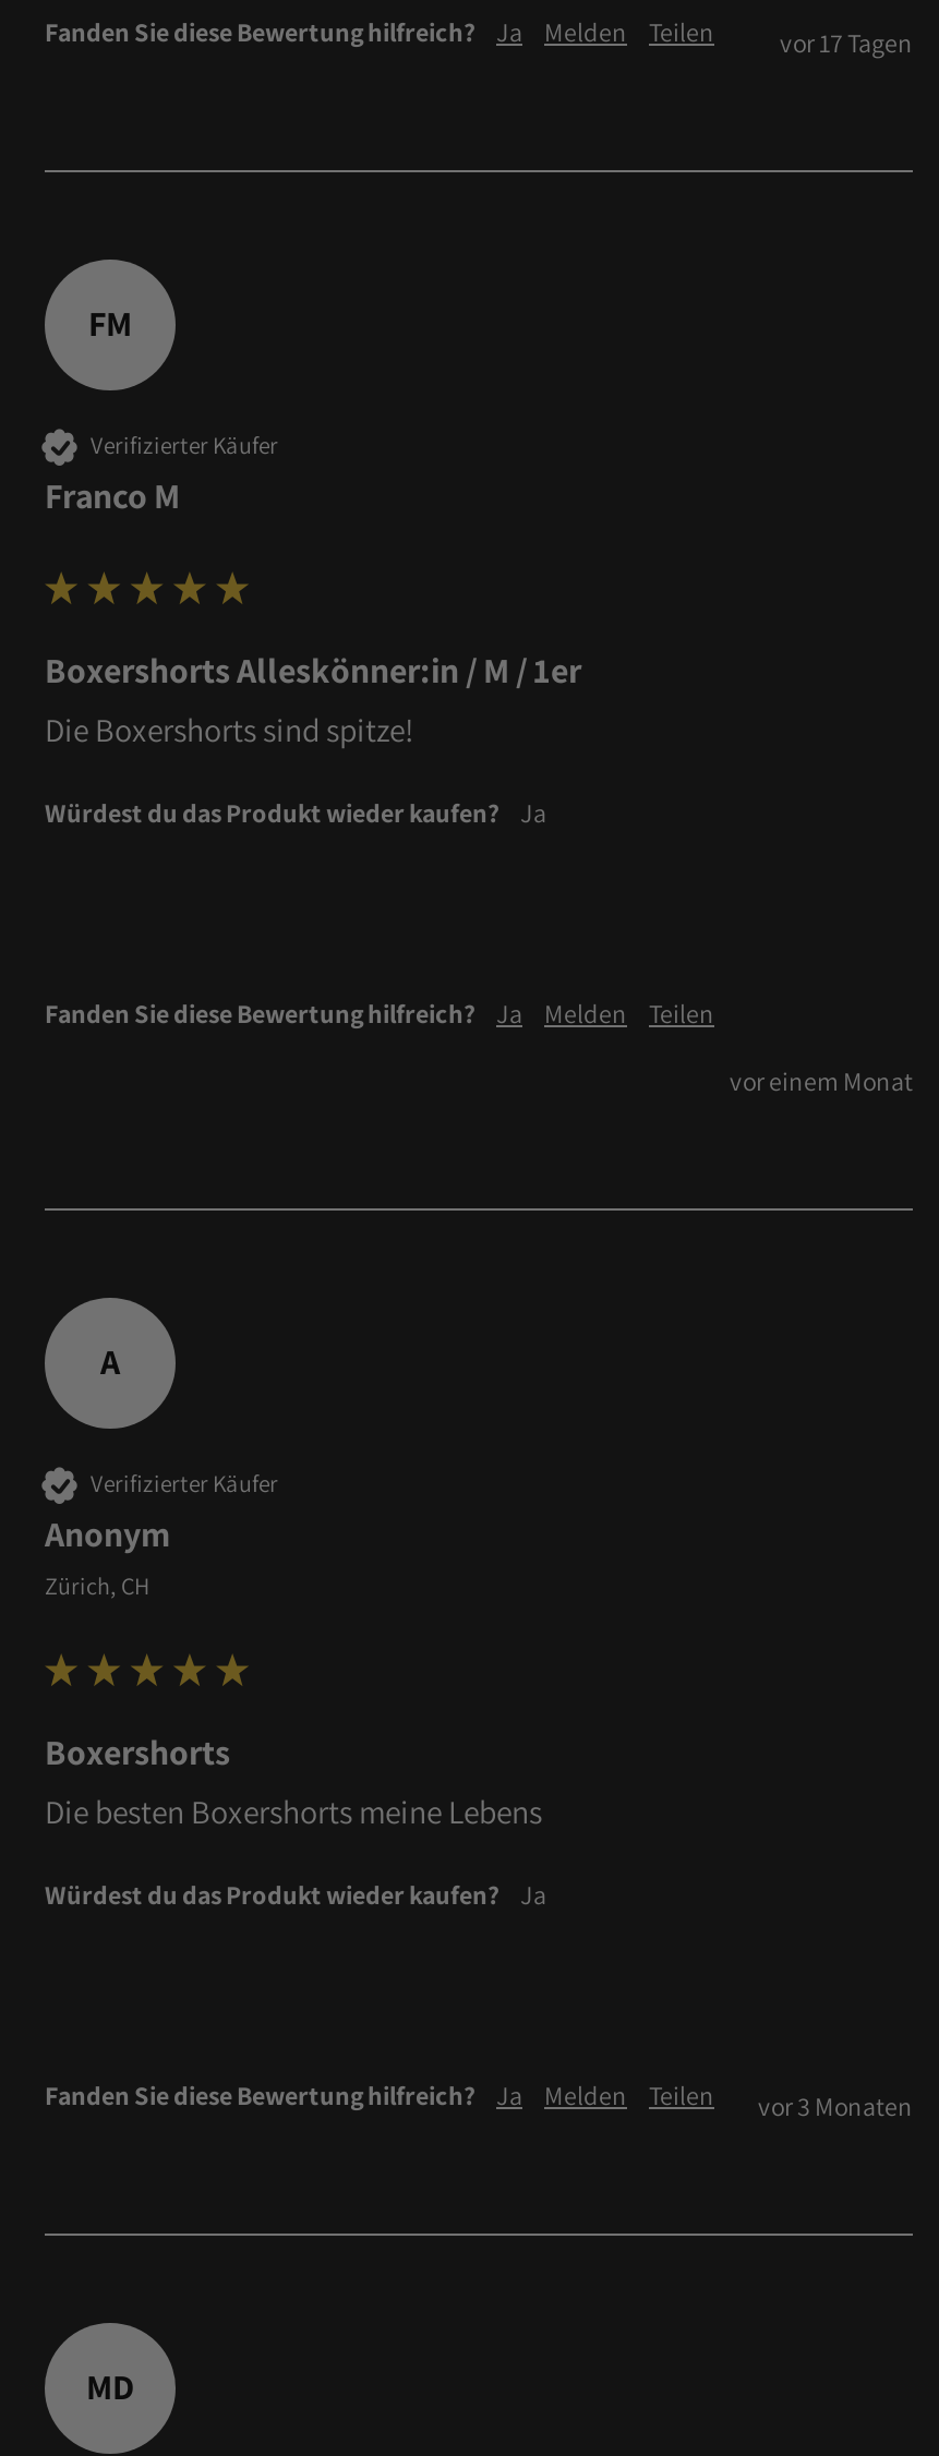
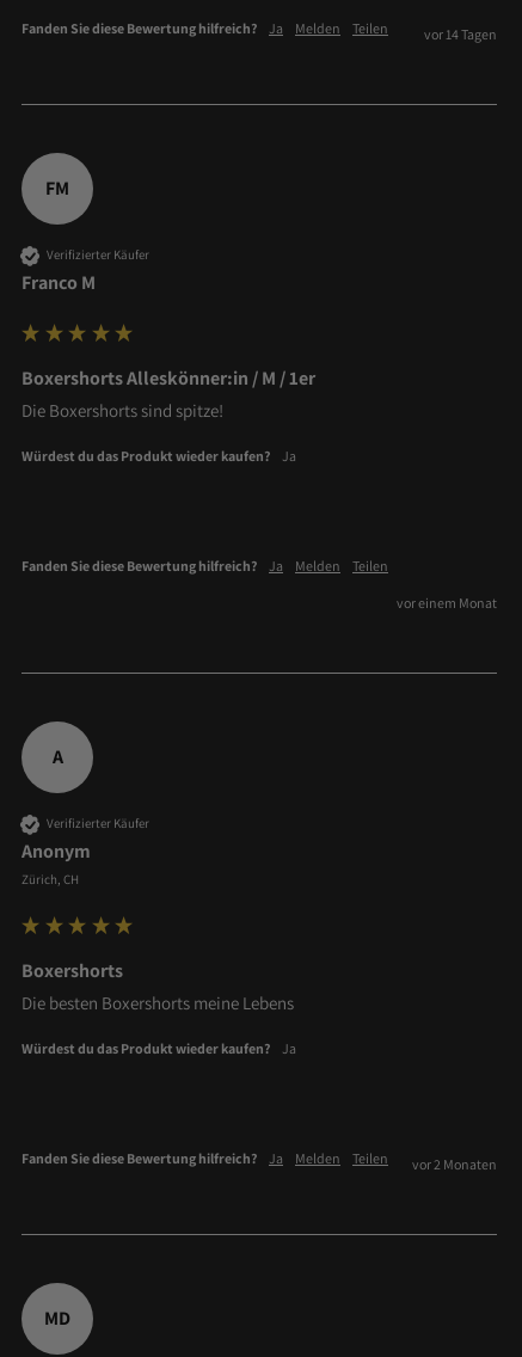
[45,14,913,58] Fanden Sie diese Bewertung hilfreich? Ja Melden Teilen vor 17 Tagen -> [22,19,497,43] Fanden Sie diese Bewertung hilfreich? Ja Melden Teilen vor 14 Tagen
[45,2078,913,2121] Fanden Sie diese Bewertung hilfreich? Ja Melden Teilen vor 3 Monaten -> [22,1149,497,1173] Fanden Sie diese Bewertung hilfreich? Ja Melden Teilen vor 2 Monaten

